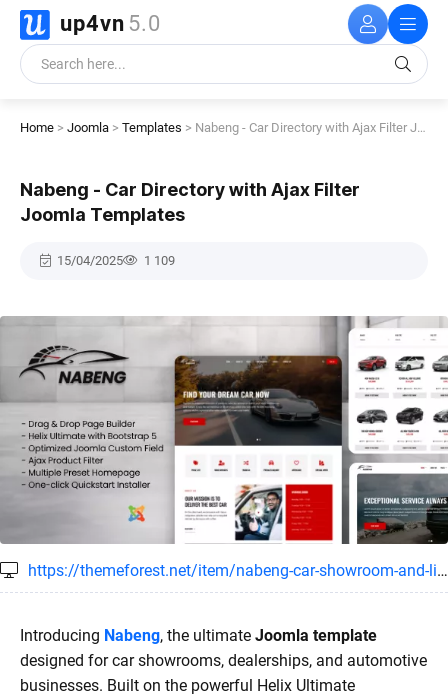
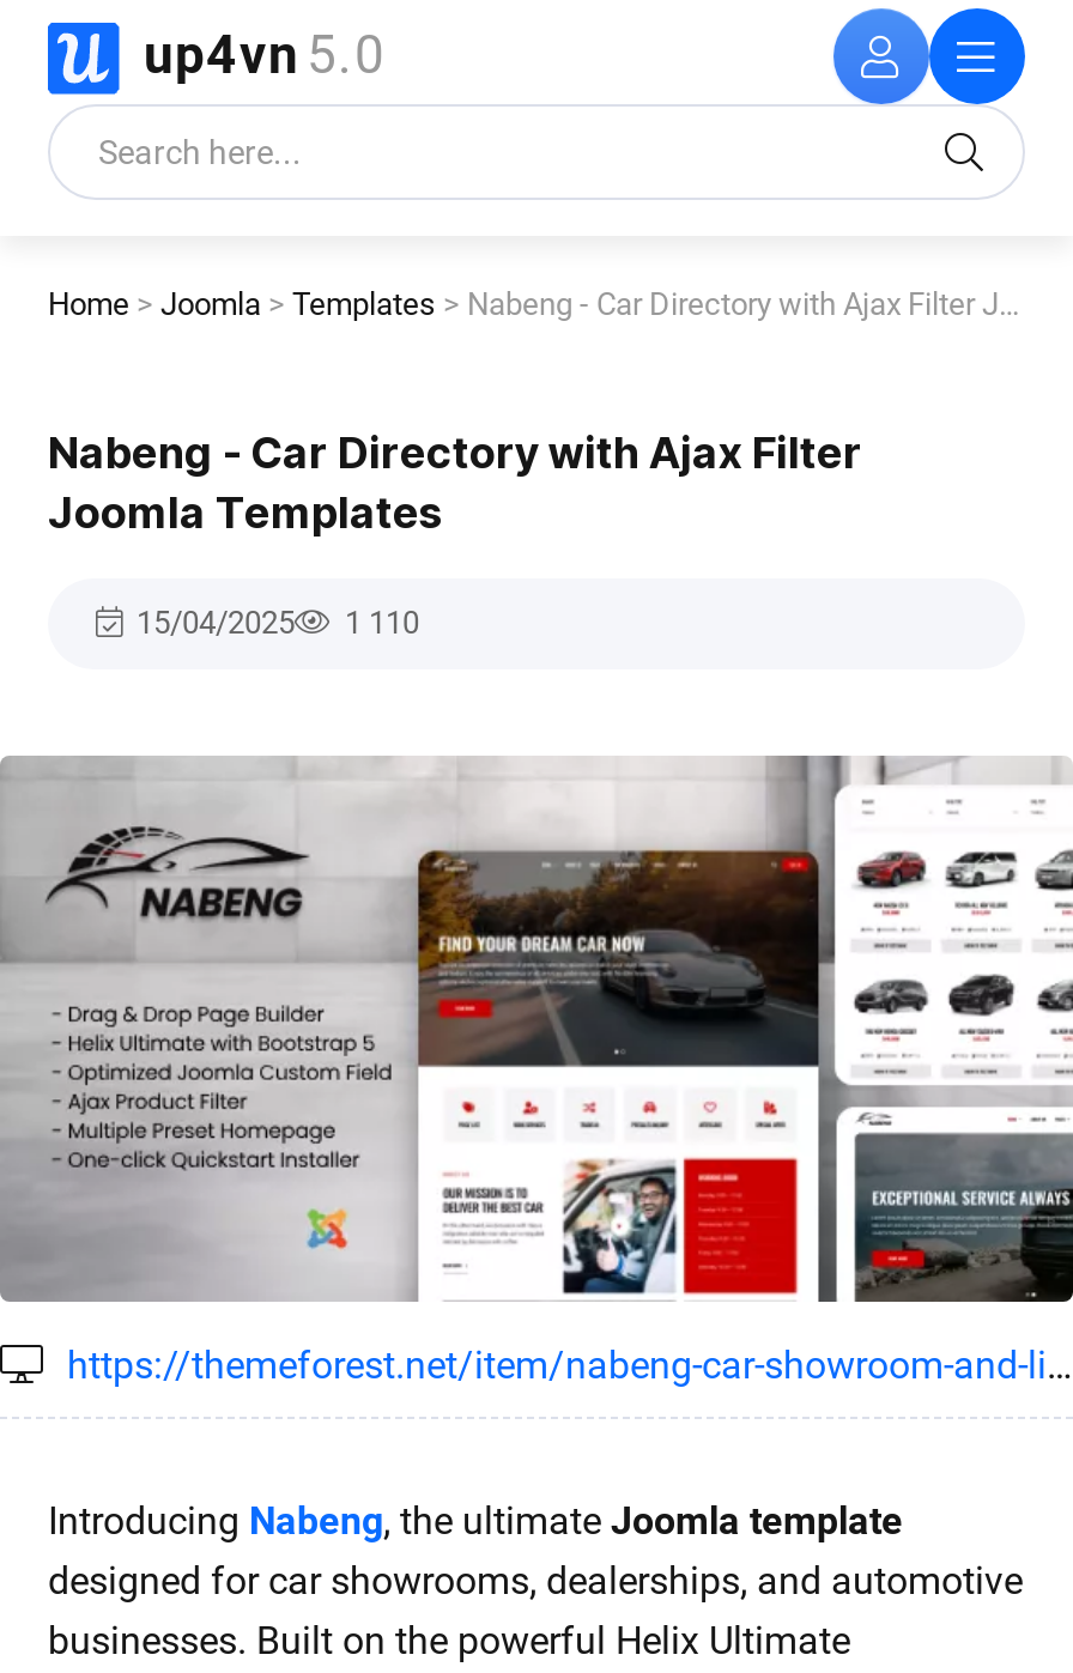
[57,253,175,268] 15/04/2025 1 109 -> [137,605,419,641] 15/04/2025 1 110

